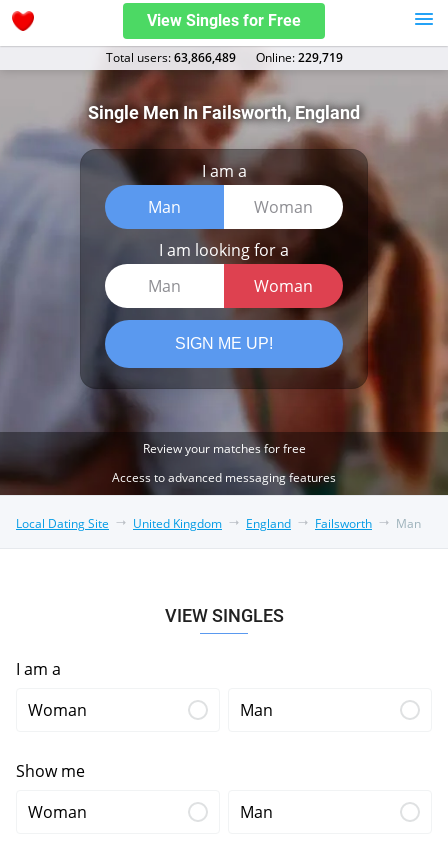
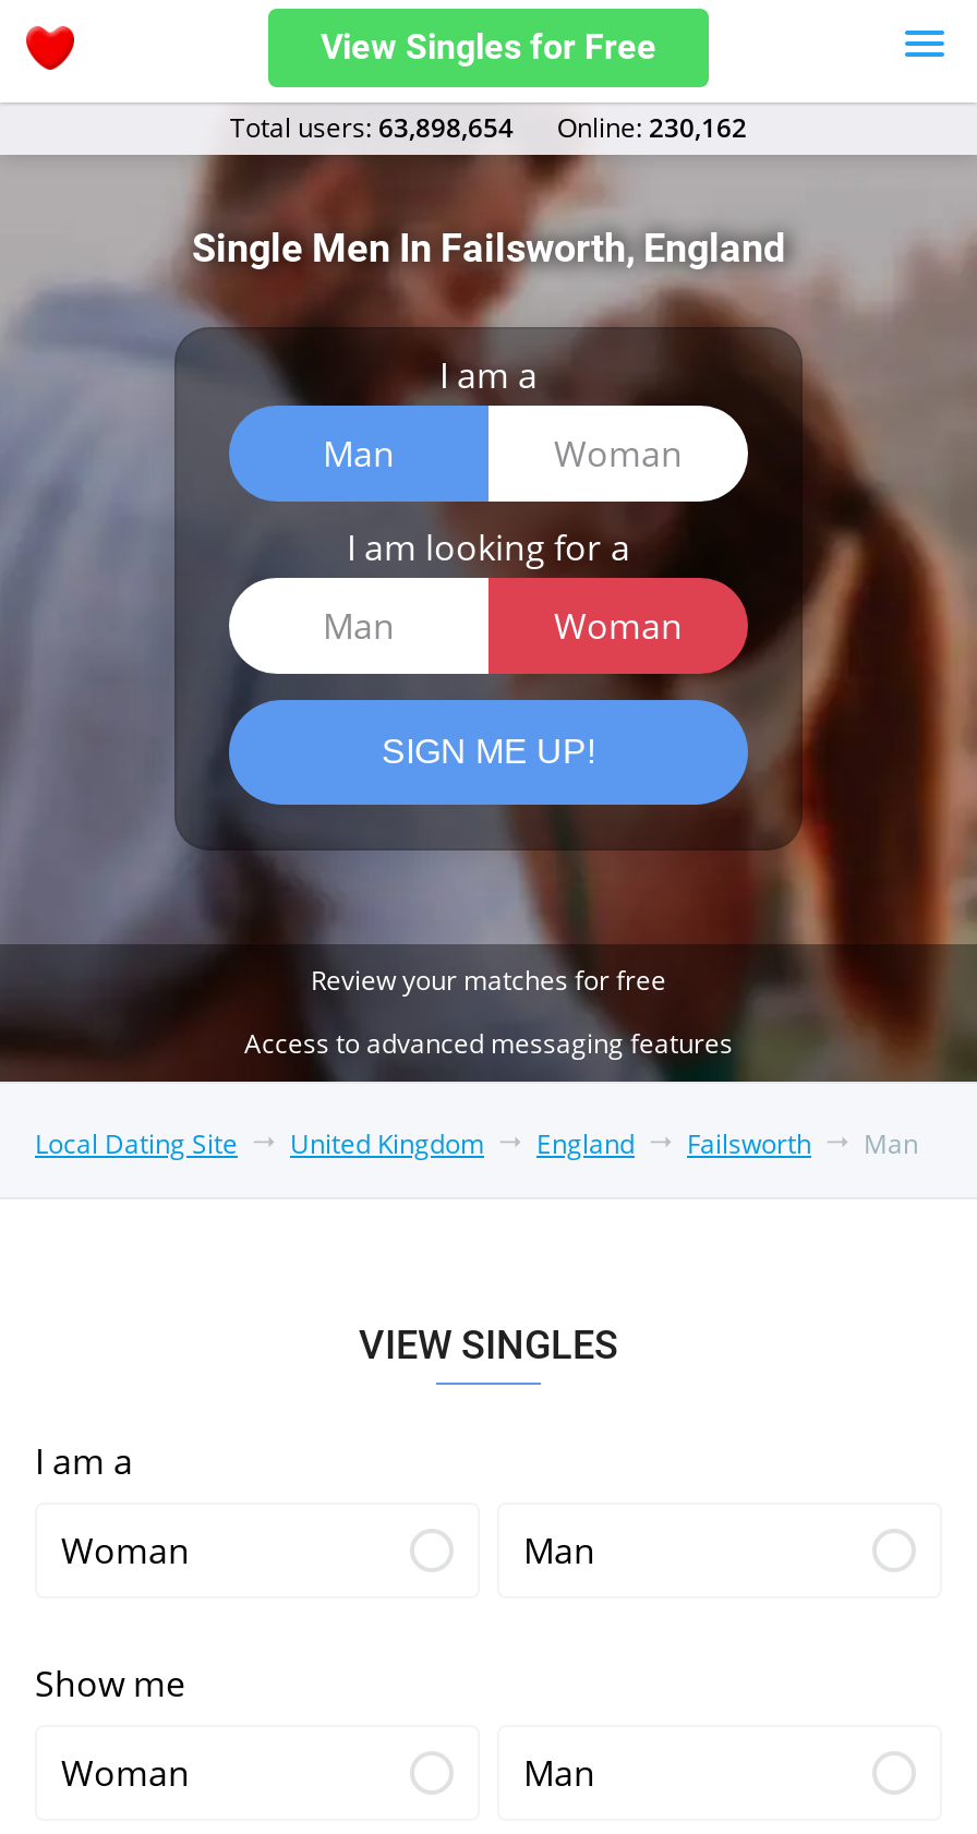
[105,49,235,66] Total users: 63,866,489 -> [230,109,514,146] Total users: 63,898,654
[255,49,342,66] Оnline: 229,719 -> [557,109,747,146] Оnline: 230,162

